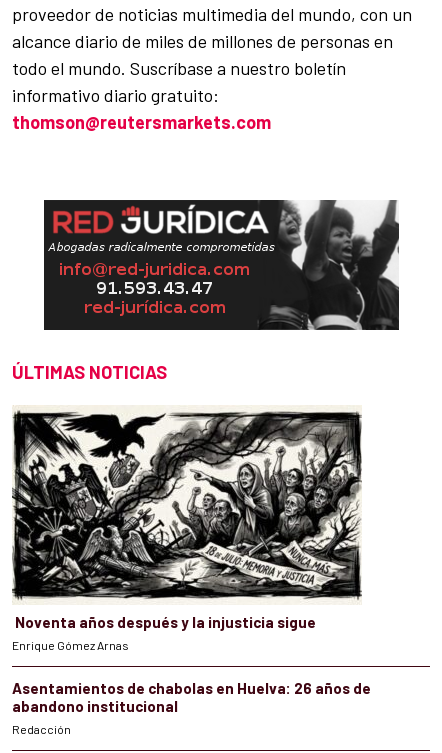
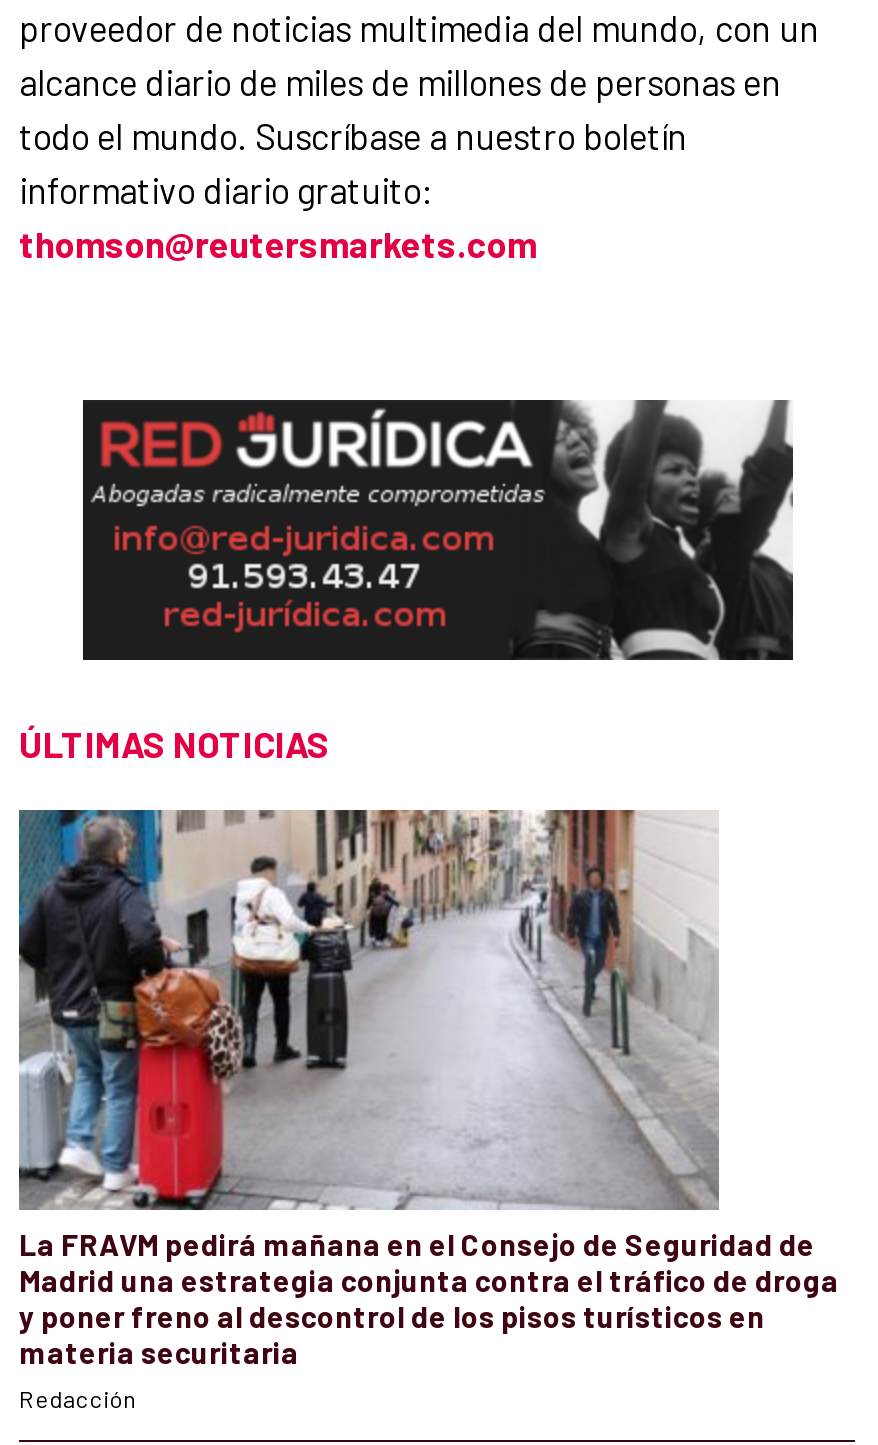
[12,409,371,715] [image] | Noventa años después y la injusticia sigue | Enrique Gómez Arnas | Asentamientos de chabolas en Huelva: 26 años de | abandono institucional -> [17,808,839,1369] [image] | La FRAVM pedirá mañana en el Consejo de Seguridad de | Madrid una estrategia conjunta contra el tráfico de droga | y poner freno al descontrol de los pisos turísticos en | materia securitaria

